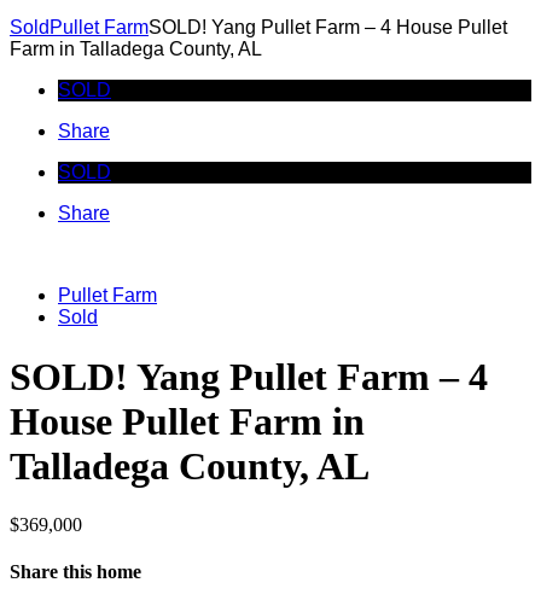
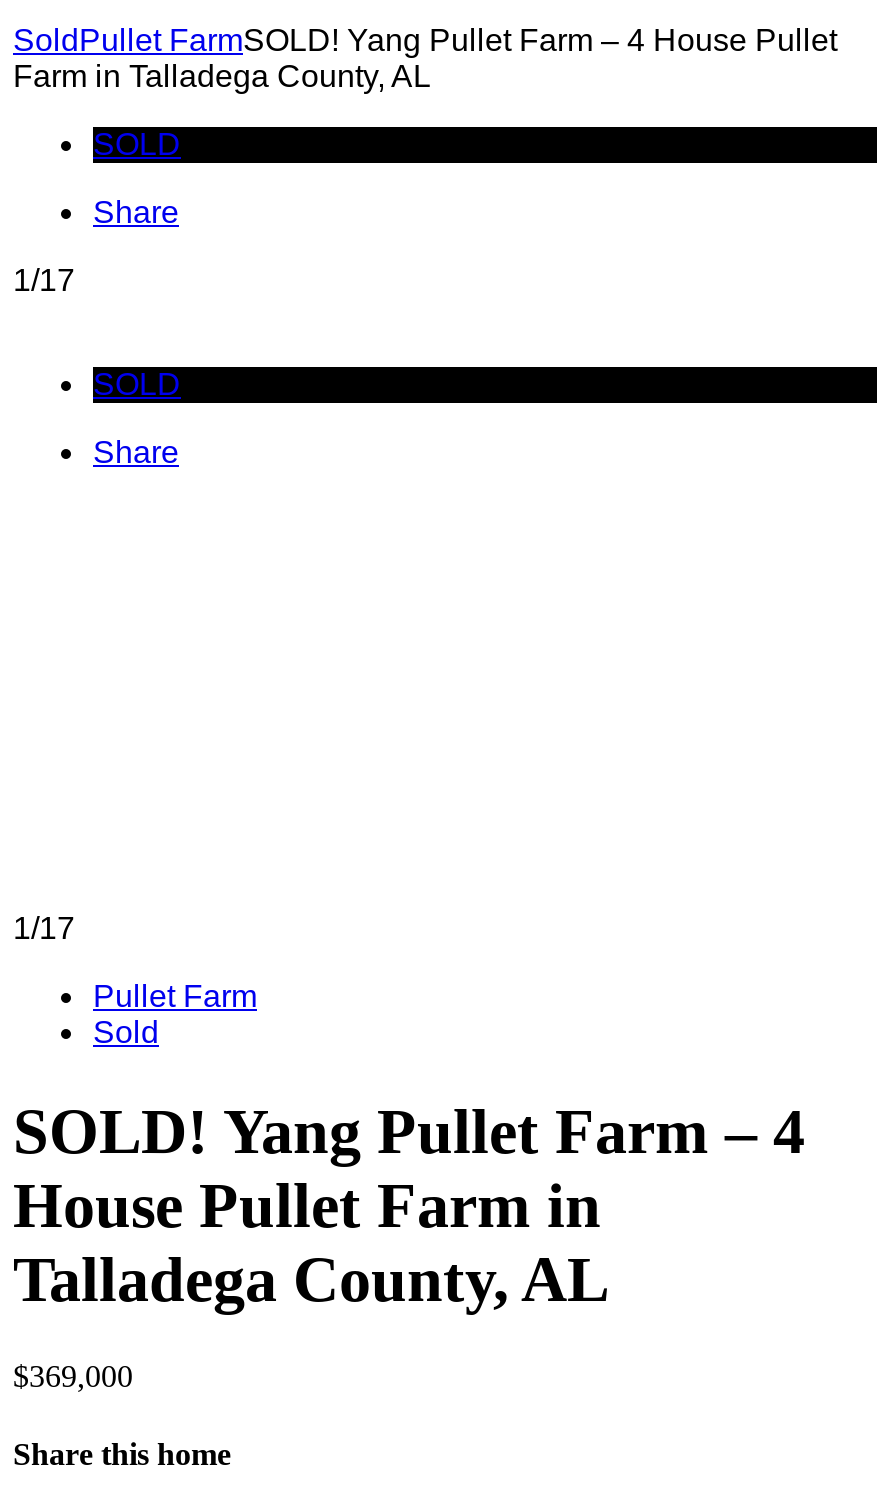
none -> [13,263,75,297] 1/17
none -> [13,911,75,945] 1/17

